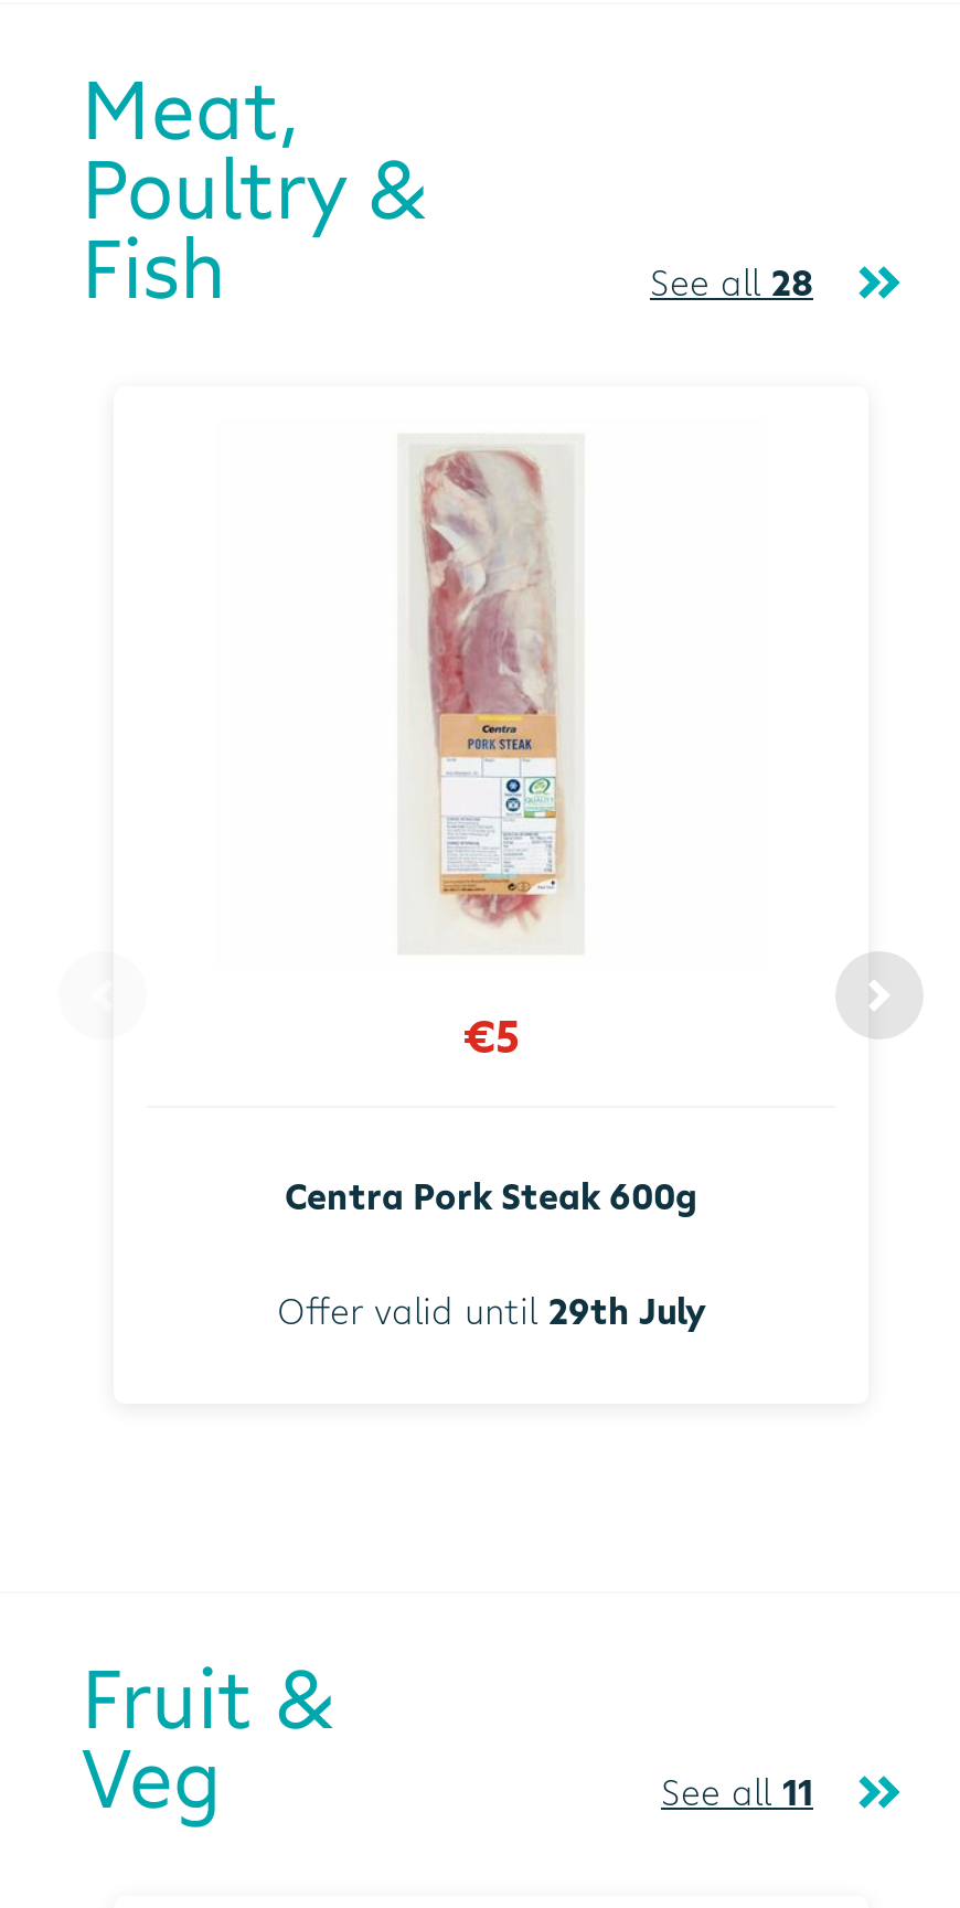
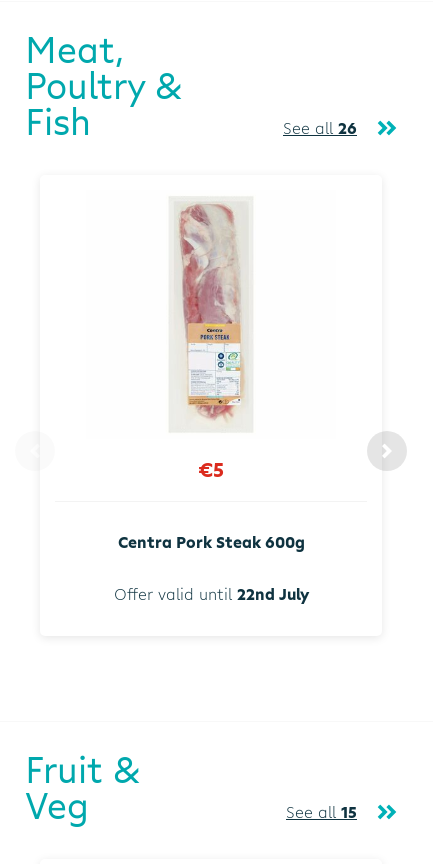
[650,258,813,306] See all 28 -> [283,117,357,139] See all 26
[277,1288,705,1336] Offer valid until 29th July -> [113,583,308,605] Offer valid until 22nd July
[661,1769,813,1817] See all 11 -> [286,801,357,823] See all 15

